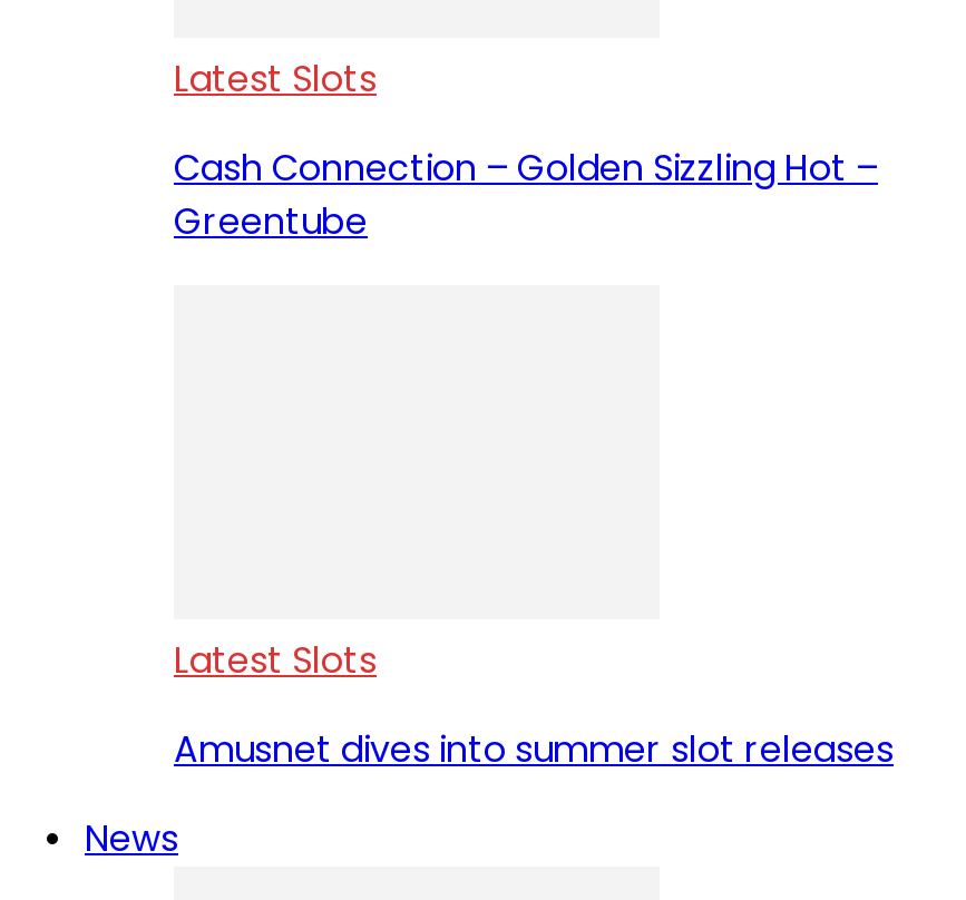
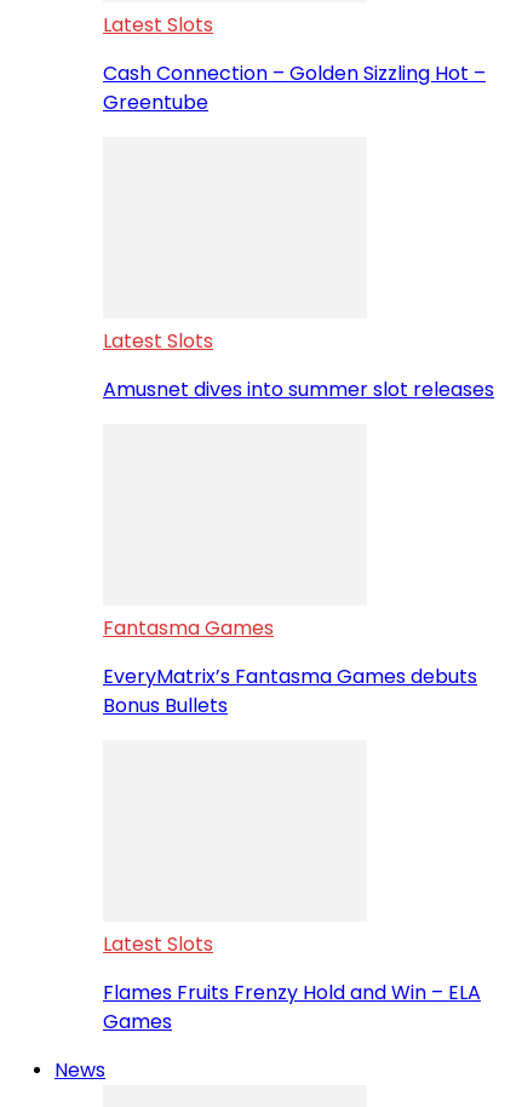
none -> [103,614,477,719] Fantasma Games | EveryMatrix’s Fantasma Games debuts | Bonus Bullets
none -> [103,930,481,1036] Latest Slots | Flames Fruits Frenzy Hold and Win – ELA | Games

